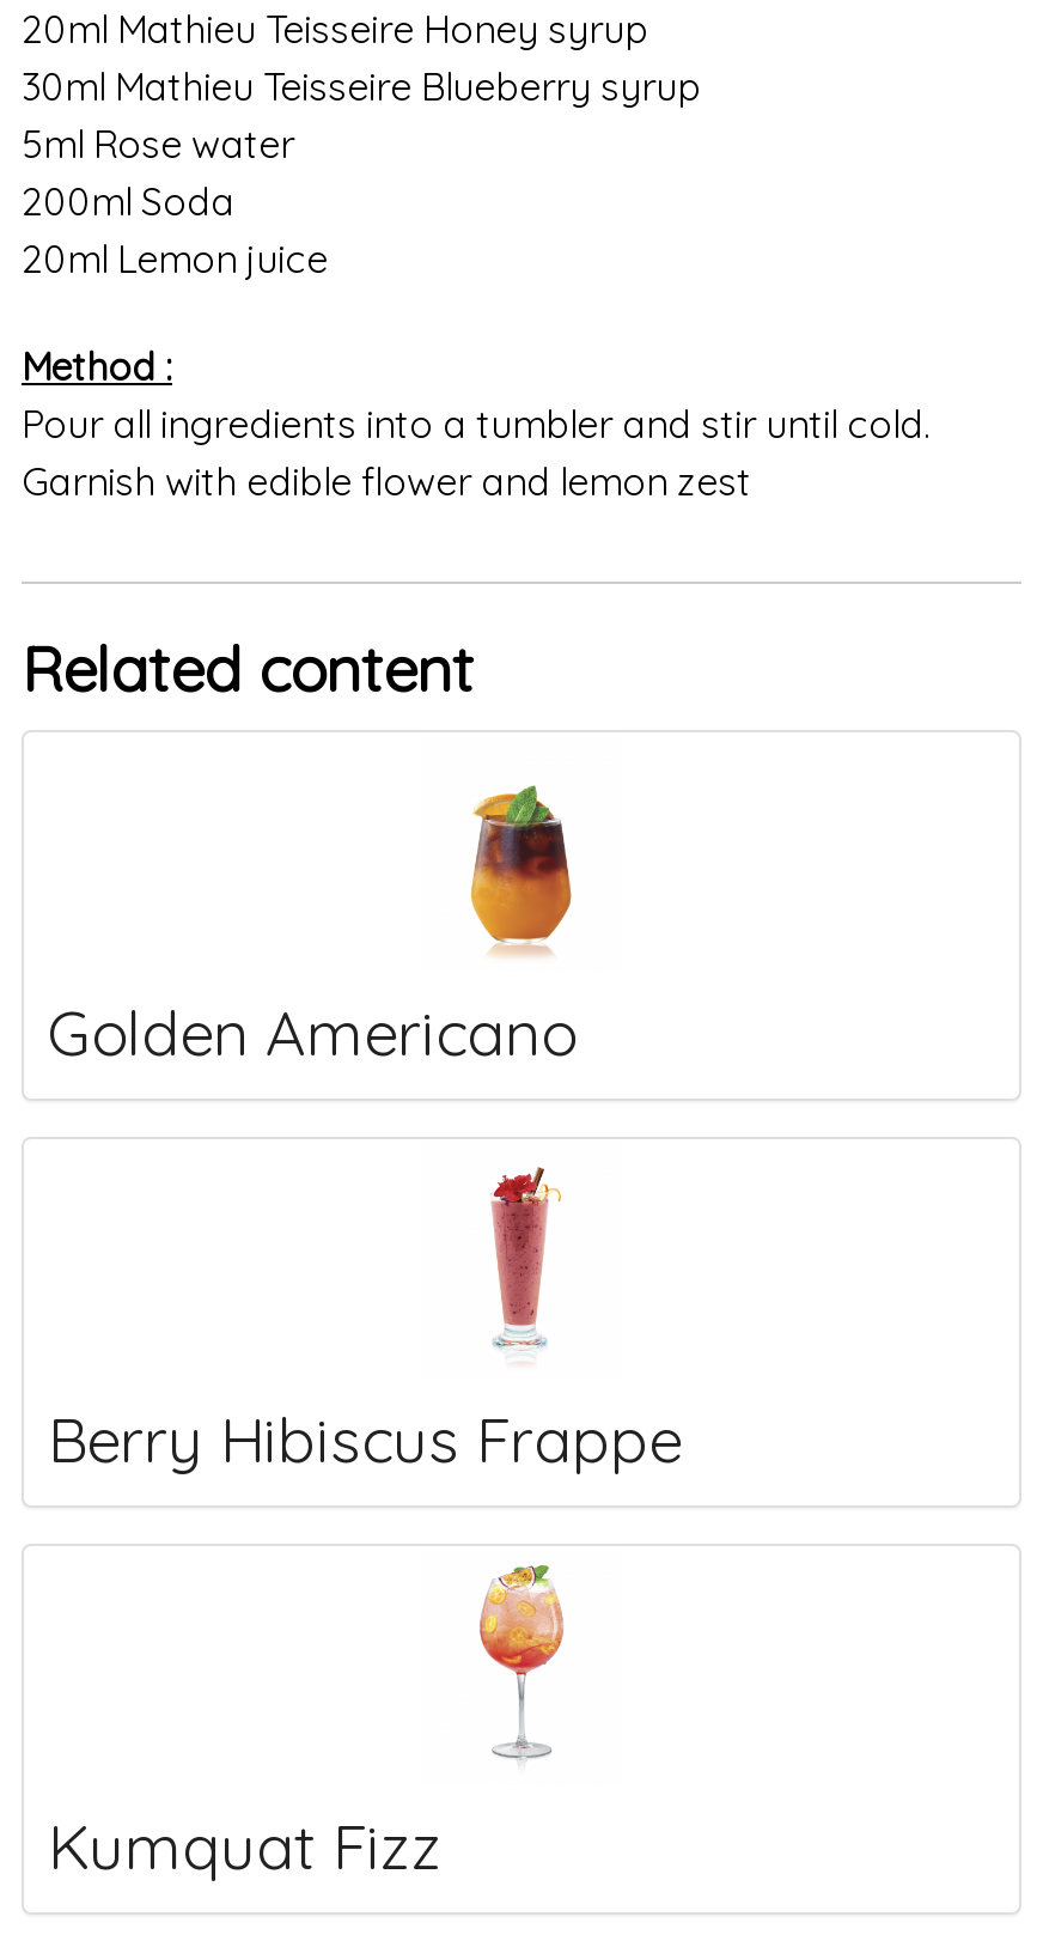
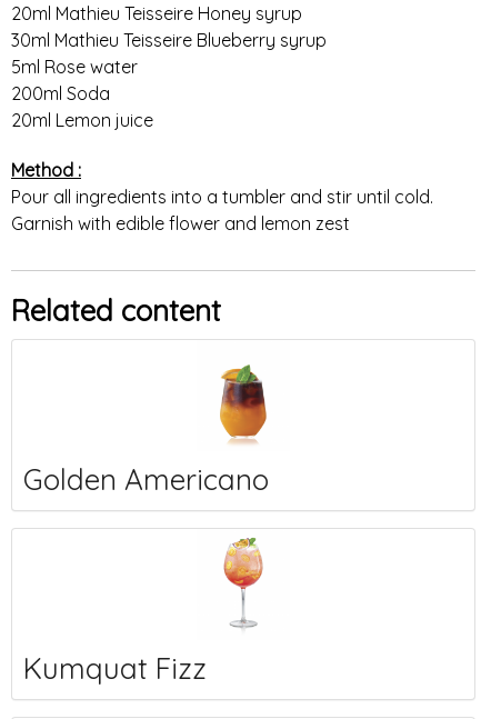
[48,1166,682,1478] [image] | Berry Hibiscus Frappe -> none

